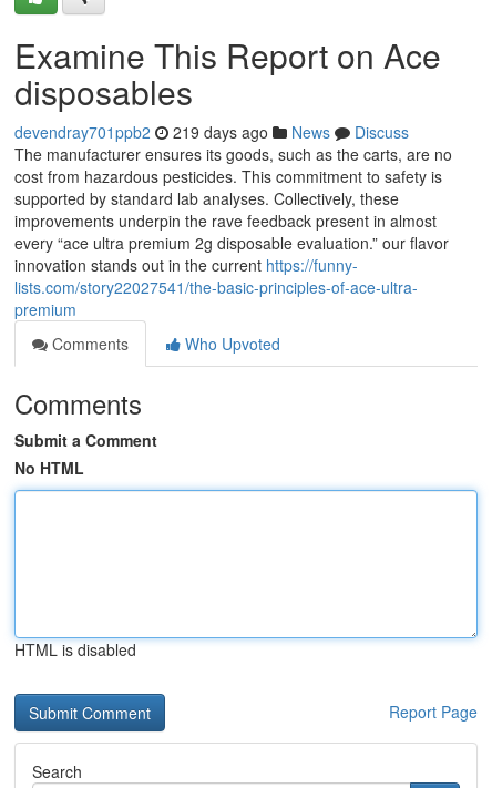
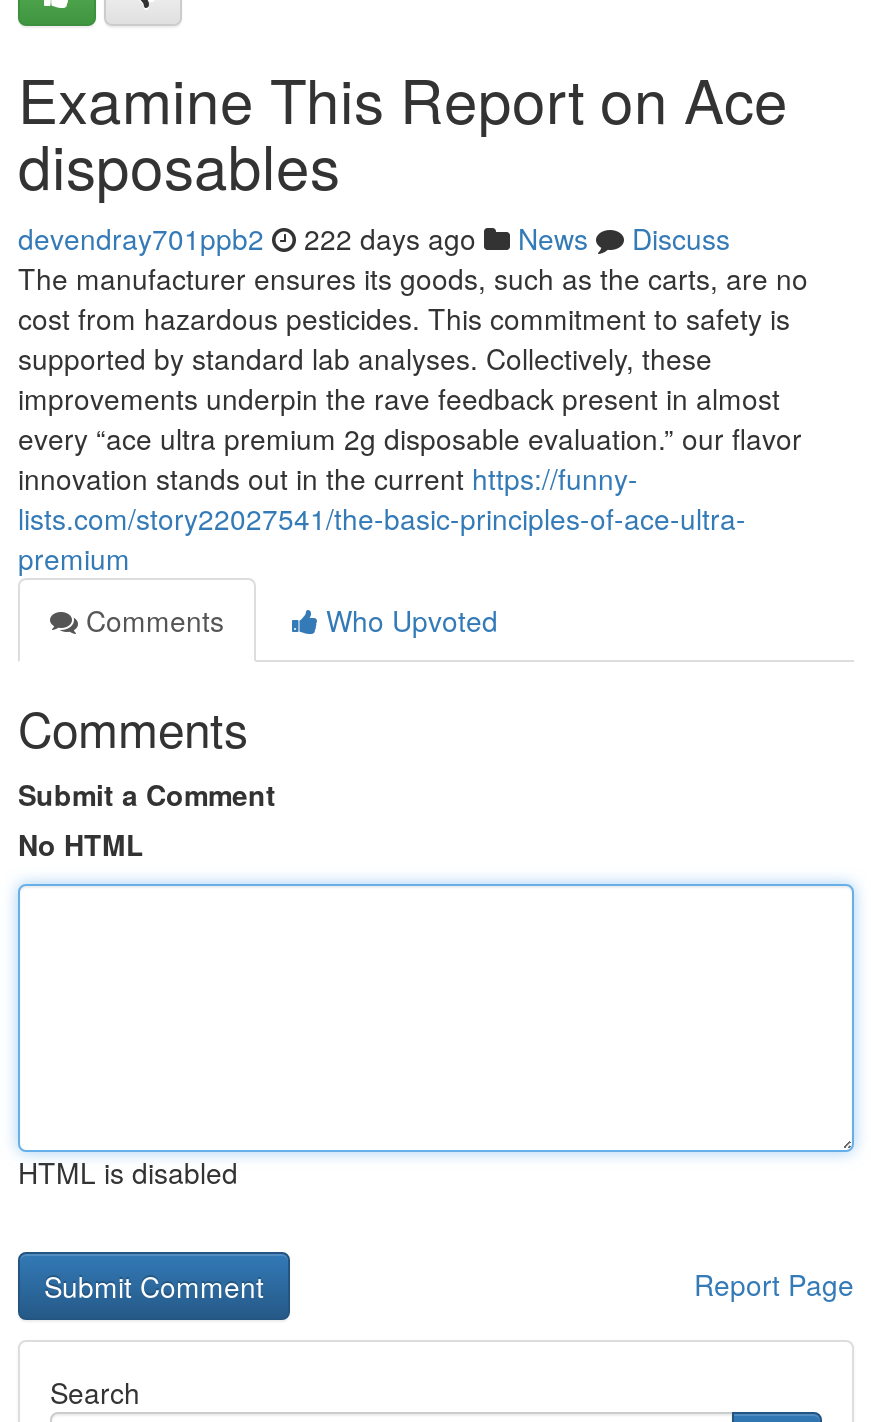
[14,121,409,143] devendray701ppb2 219 days ago News Discuss -> [18,218,730,258] devendray701ppb2 222 days ago News Discuss

